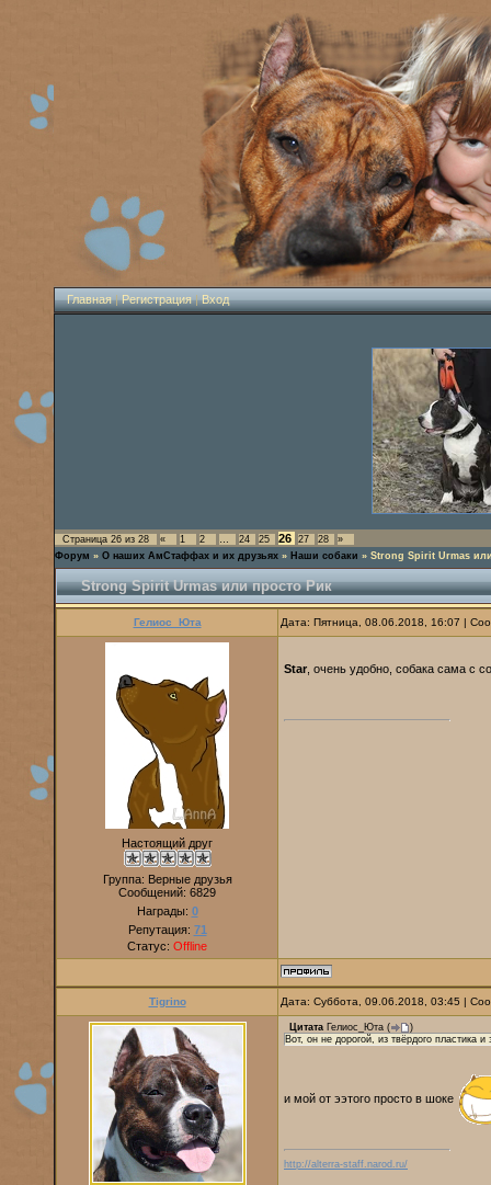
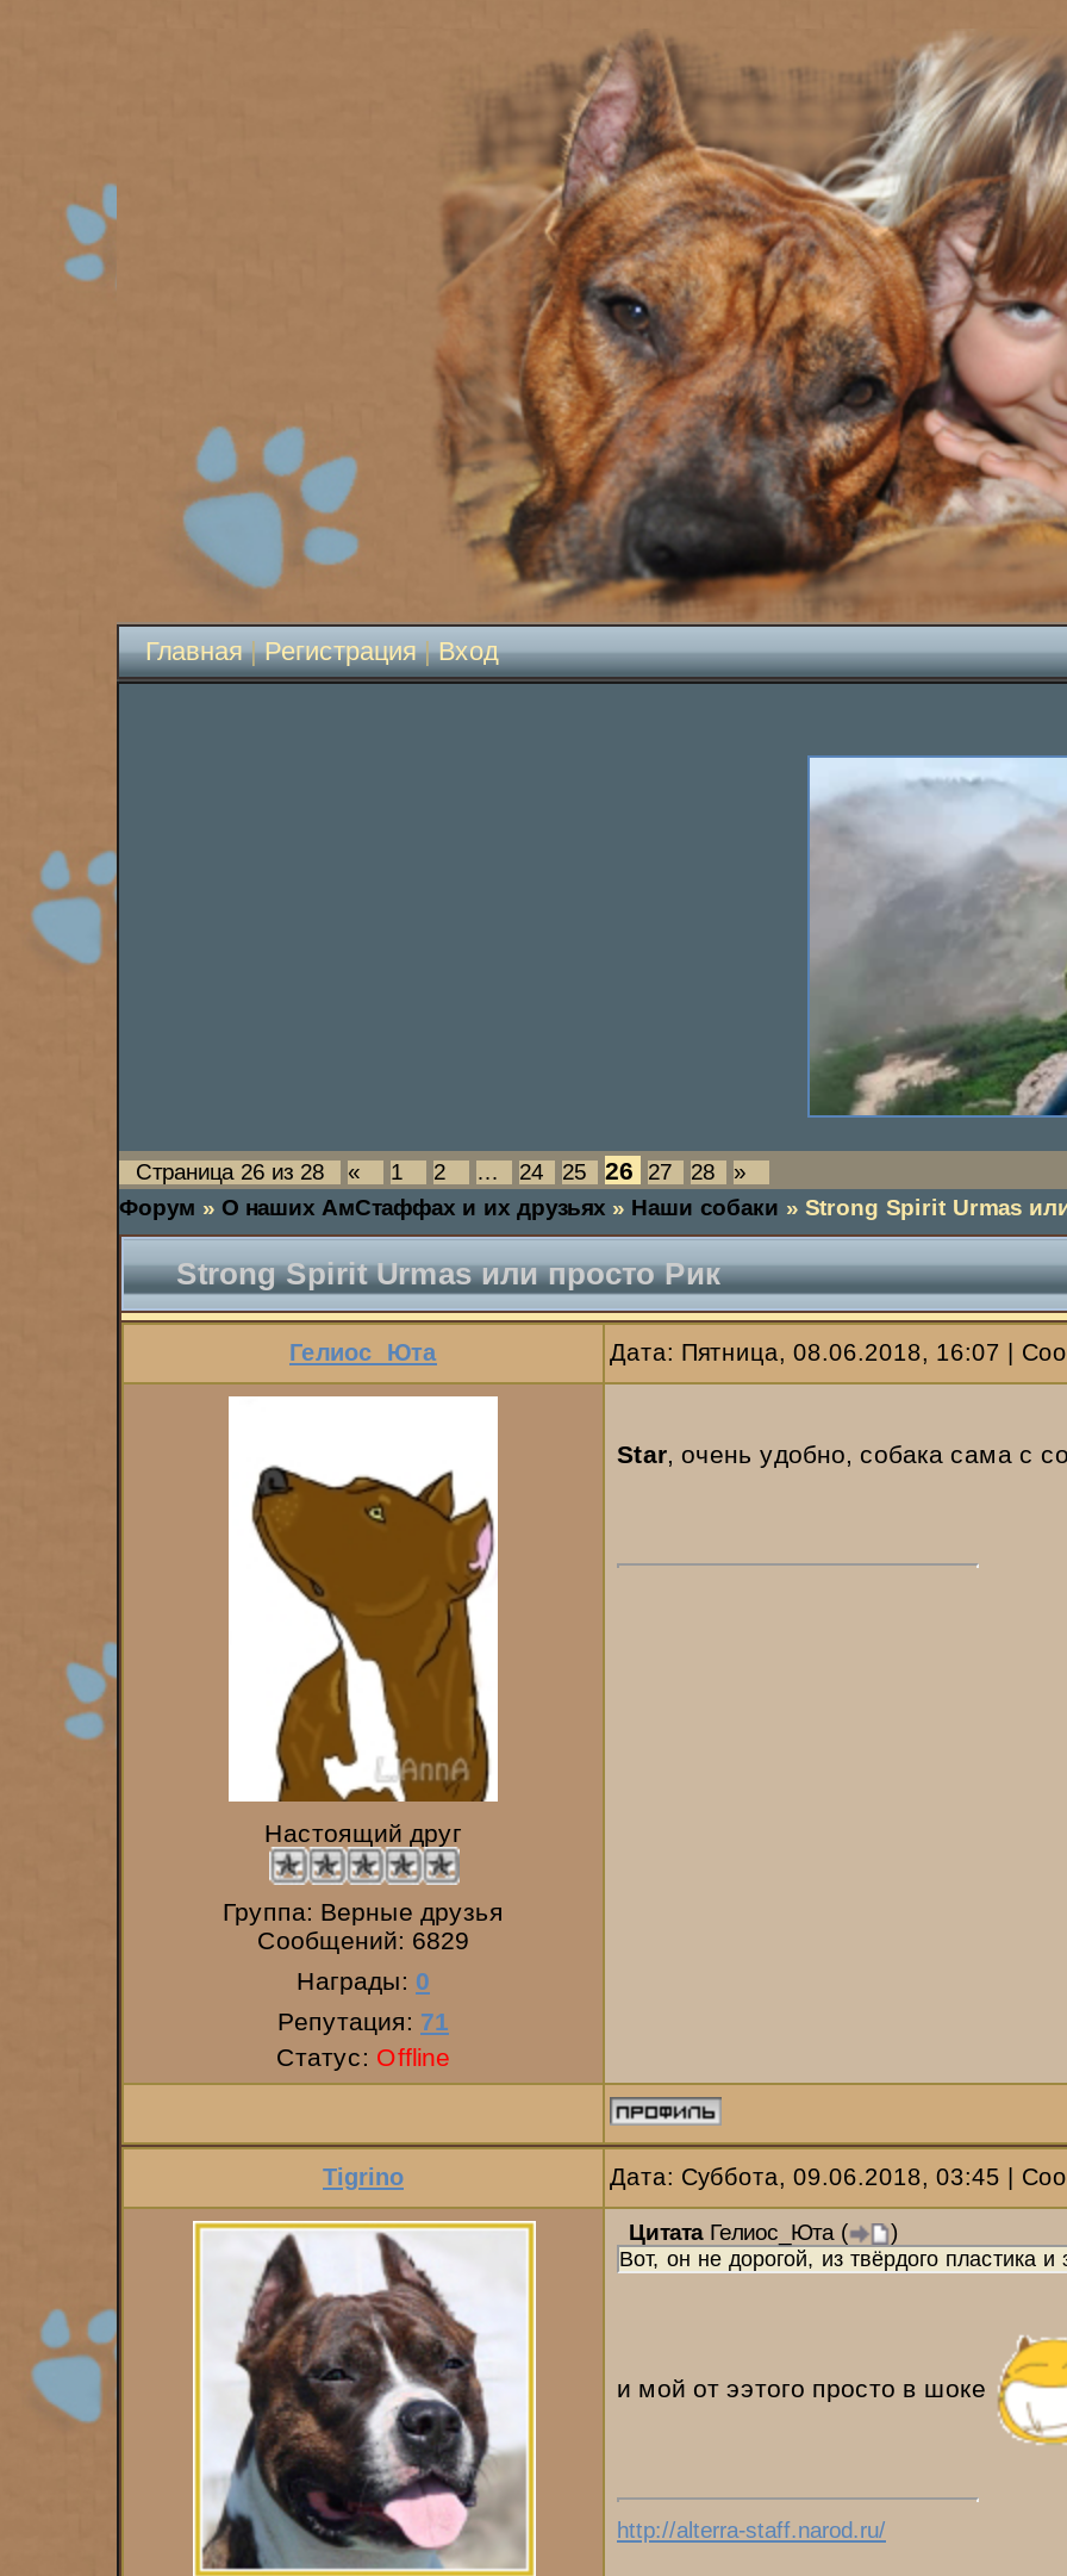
[373,347,488,513] [image] -> [807,755,1060,1115] [image]

